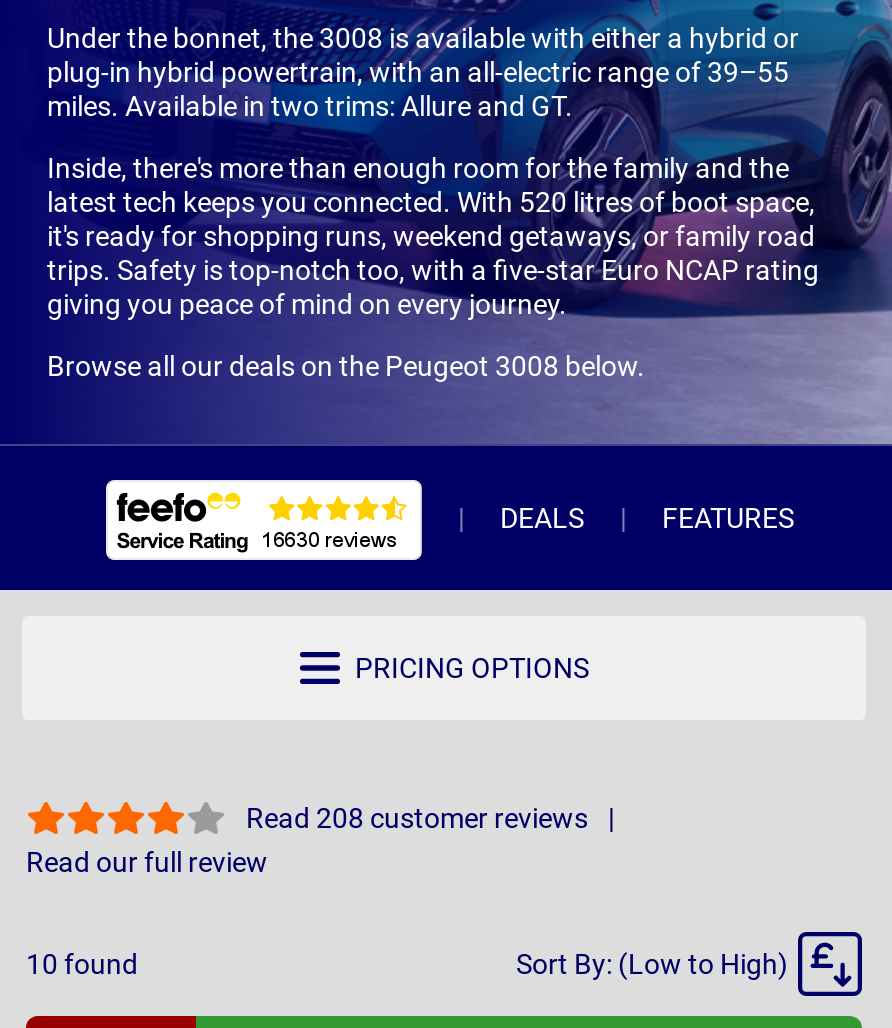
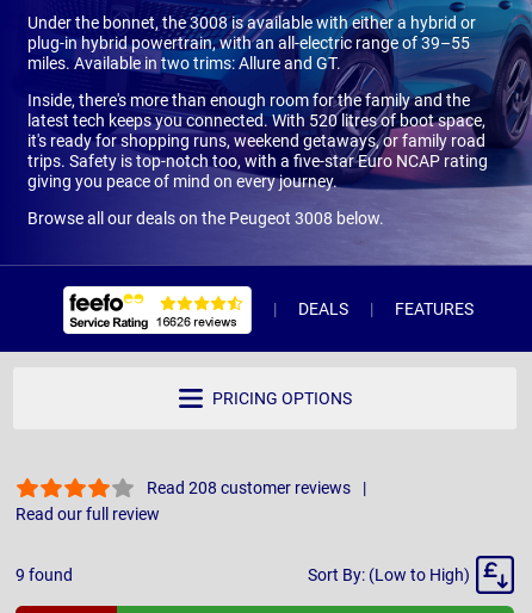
[26,947,138,979] 10 found -> [16,565,73,584] 9 found

